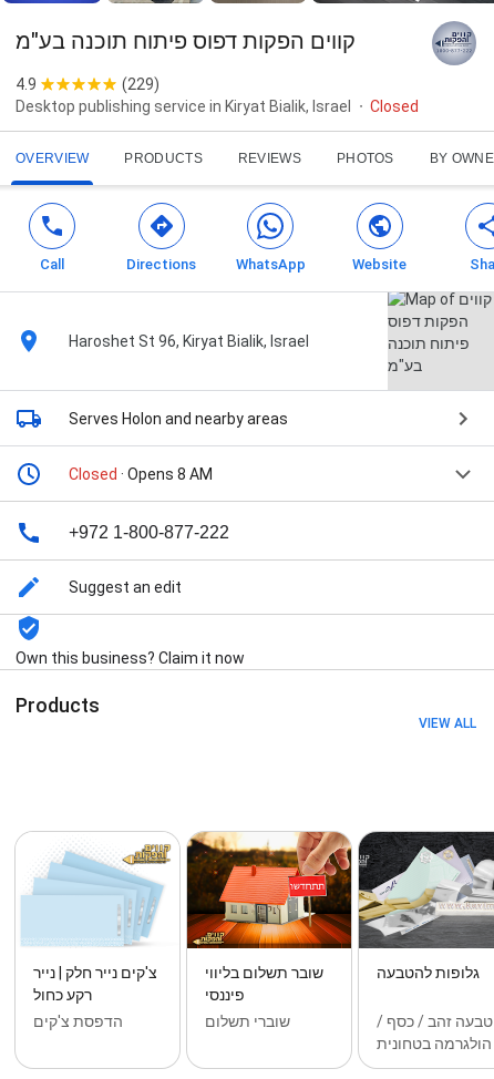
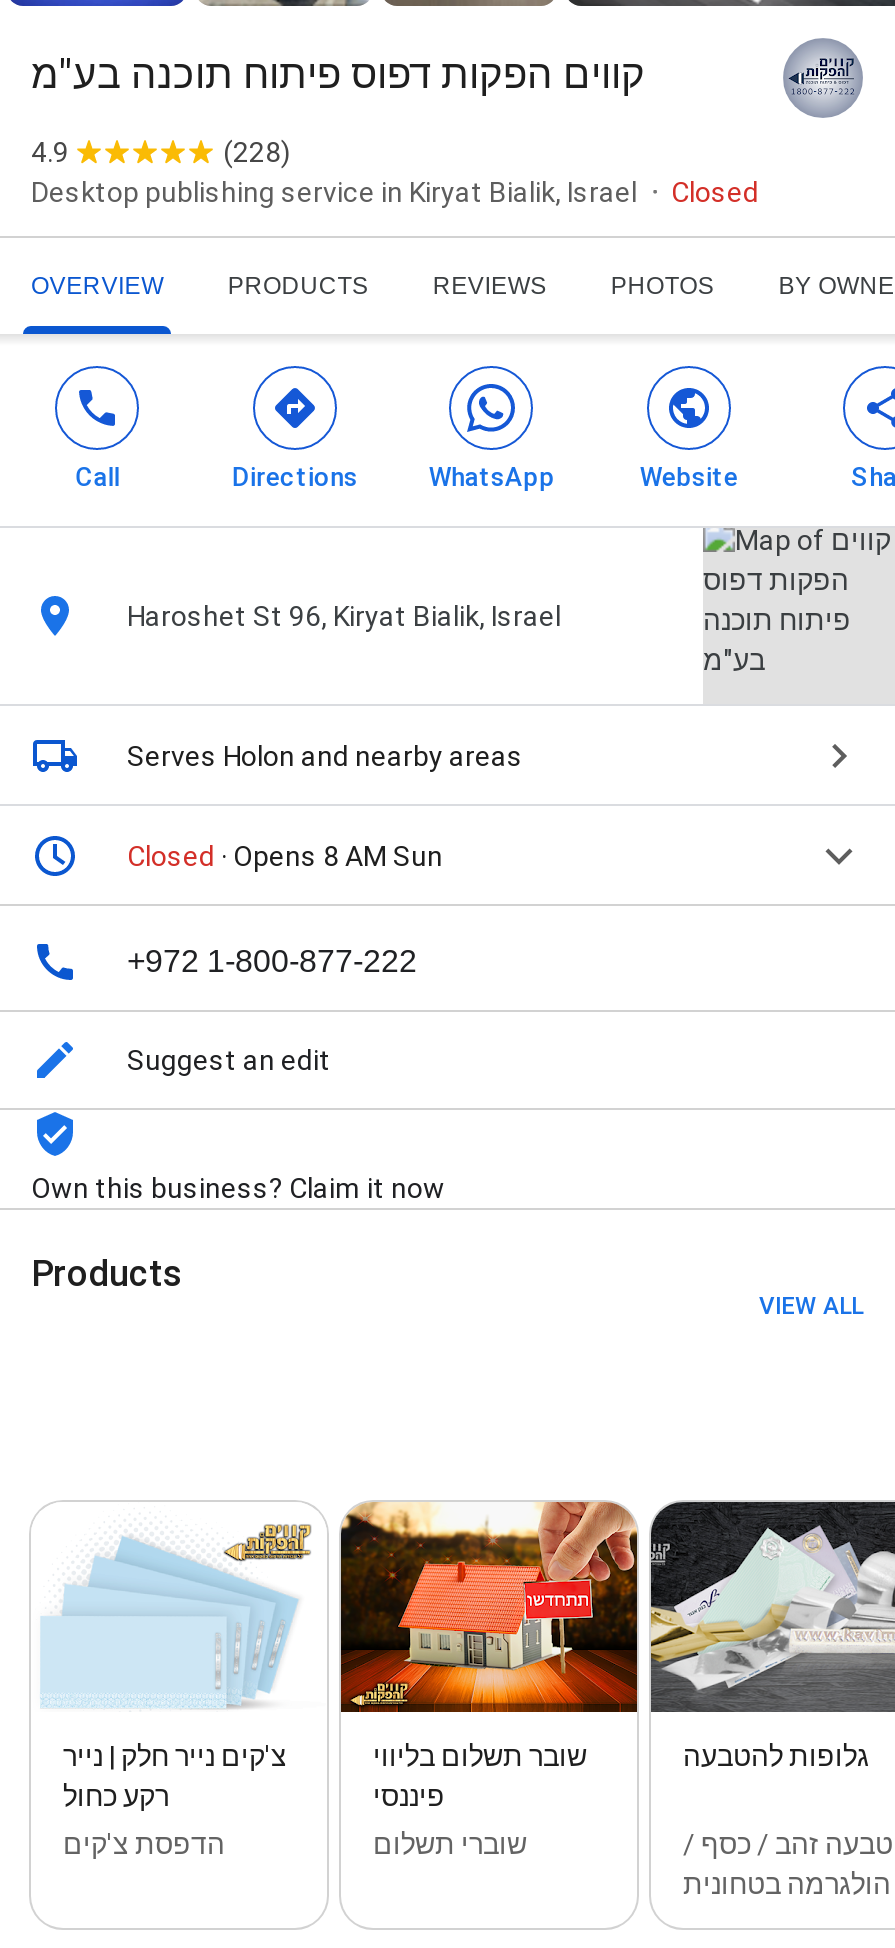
[122,76,159,93] (229) -> [223,136,291,168] (228)
[69,465,213,483] Closed · Opens 8 AM -> [127,840,443,872] Closed · Opens 8 AM Sun

